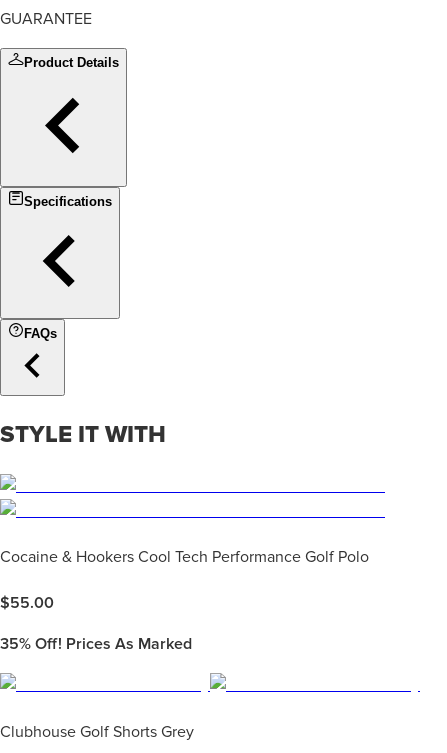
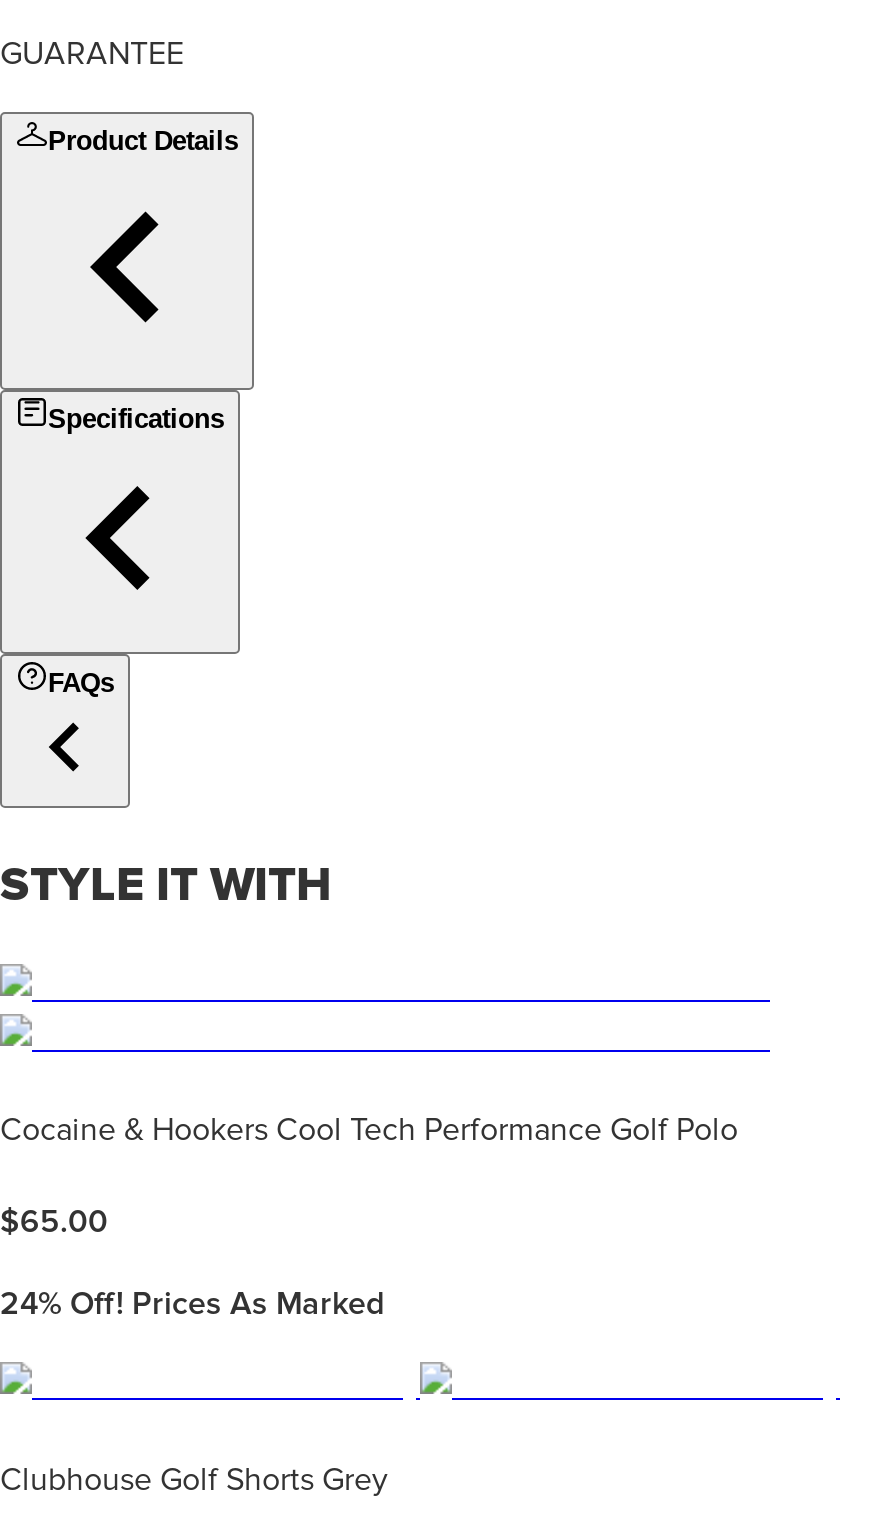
[0,593,54,613] $55.00 -> [0,1202,108,1242] $65.00
[0,634,192,654] 35% Off! Prices As Marked -> [0,1284,384,1324] 24% Off! Prices As Marked

